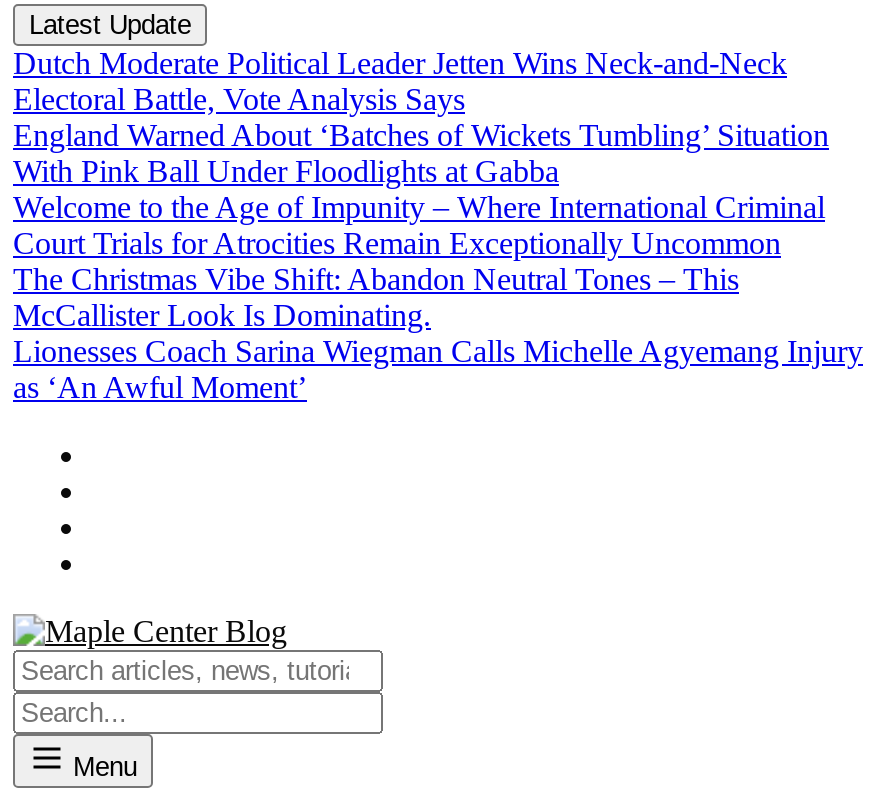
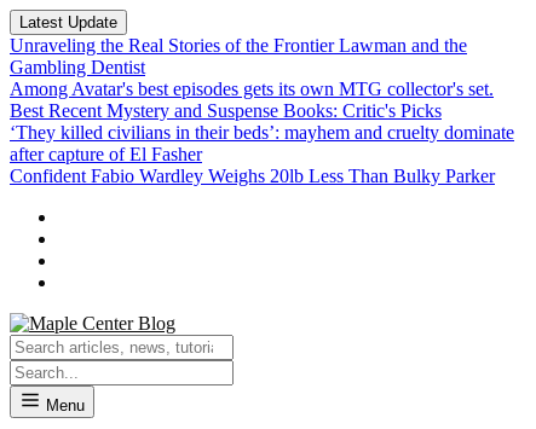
[13,46,863,404] Dutch Moderate Political Leader Jetten Wins Neck-and-Neck | Electoral Battle, Vote Analysis Says | England Warned About ‘Batches of Wickets Tumbling’ Situation | With Pink Ball Under Floodlights at Gabba | Welcome to the Age of Impunity – Where International Criminal | Court Trials for Atrocities Remain Exceptionally Uncommon | The Christmas Vibe Shift: Abandon Neutral Tones – This | McCallister Look Is Dominating. | Lionesses Coach Sarina Wiegman Calls Michelle Agyemang Injury | as ‘An Awful Moment’ -> [10,35,514,186] Unraveling the Real Stories of the Frontier Lawman and the | Gambling Dentist | Among Avatar's best episodes gets its own MTG collector's set. | Best Recent Mystery and Suspense Books: Critic's Picks | ‘They killed civilians in their beds’: mayhem and cruelty dominate | after capture of El Fasher | Confident Fabio Wardley Weighs 20lb Less Than Bulky Parker

